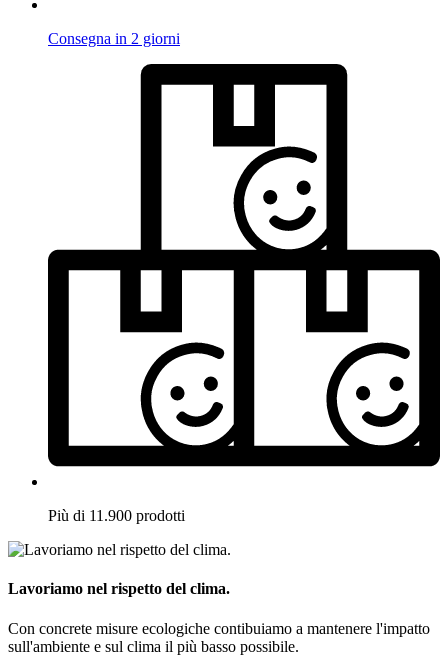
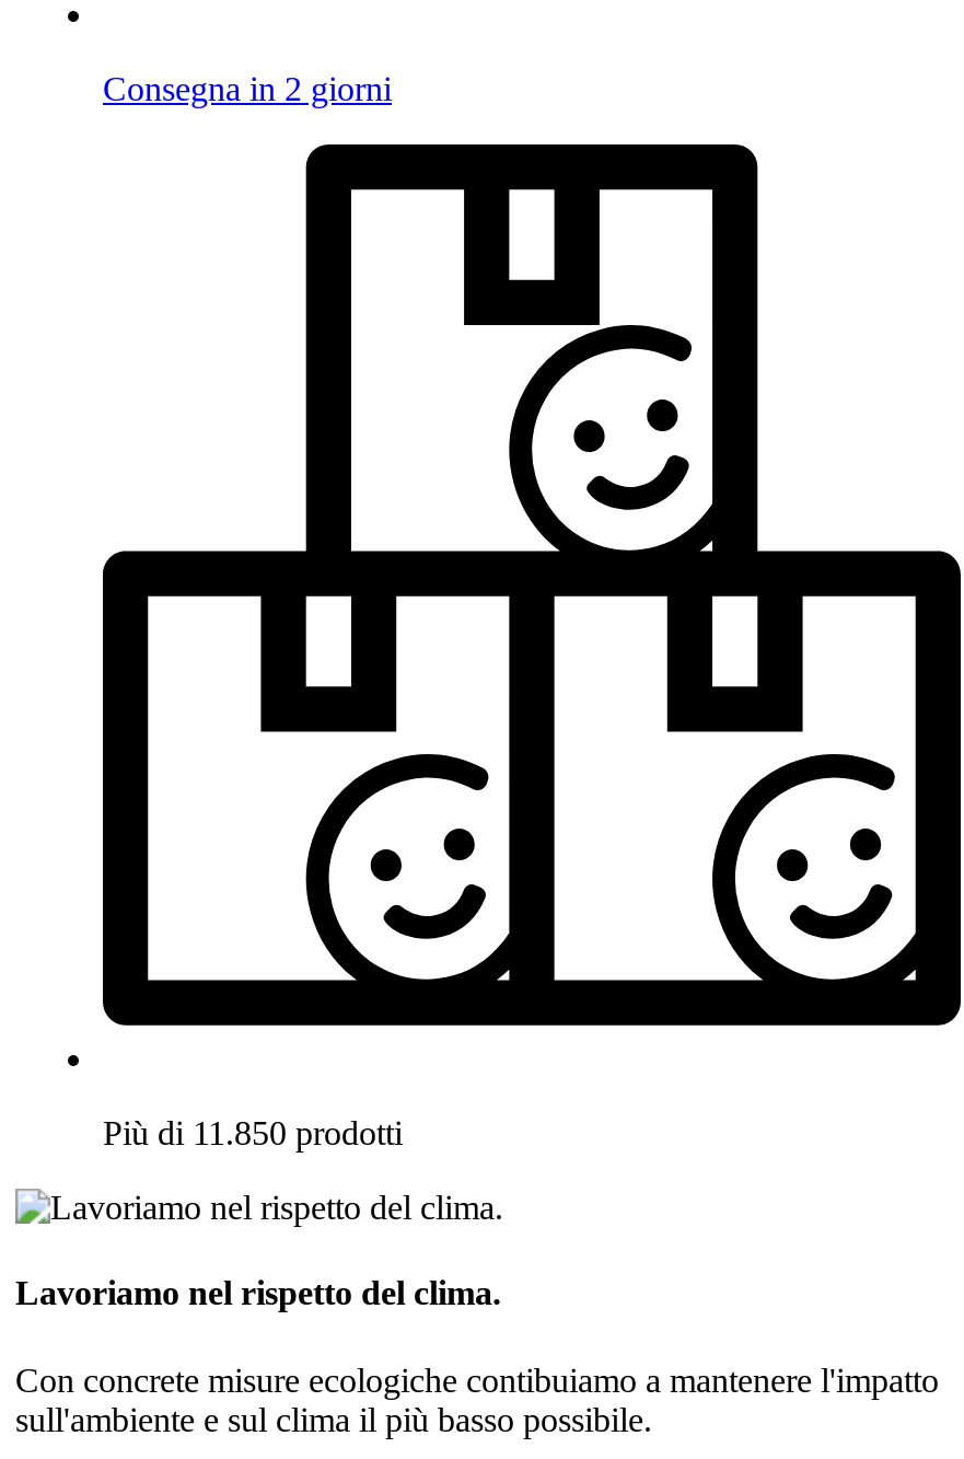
[48,507,185,524] Più di 11.900 prodotti -> [103,1114,403,1151] Più di 11.850 prodotti

